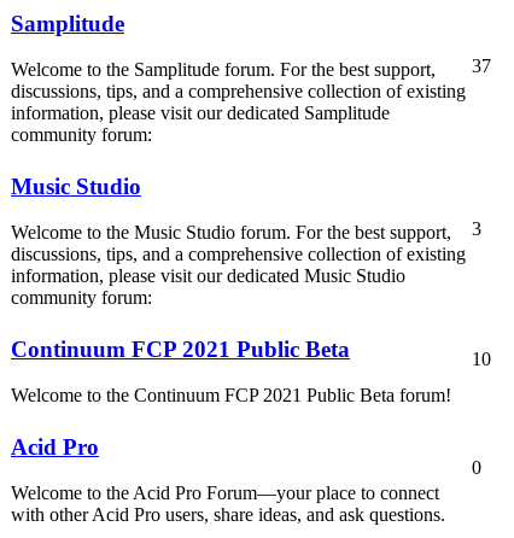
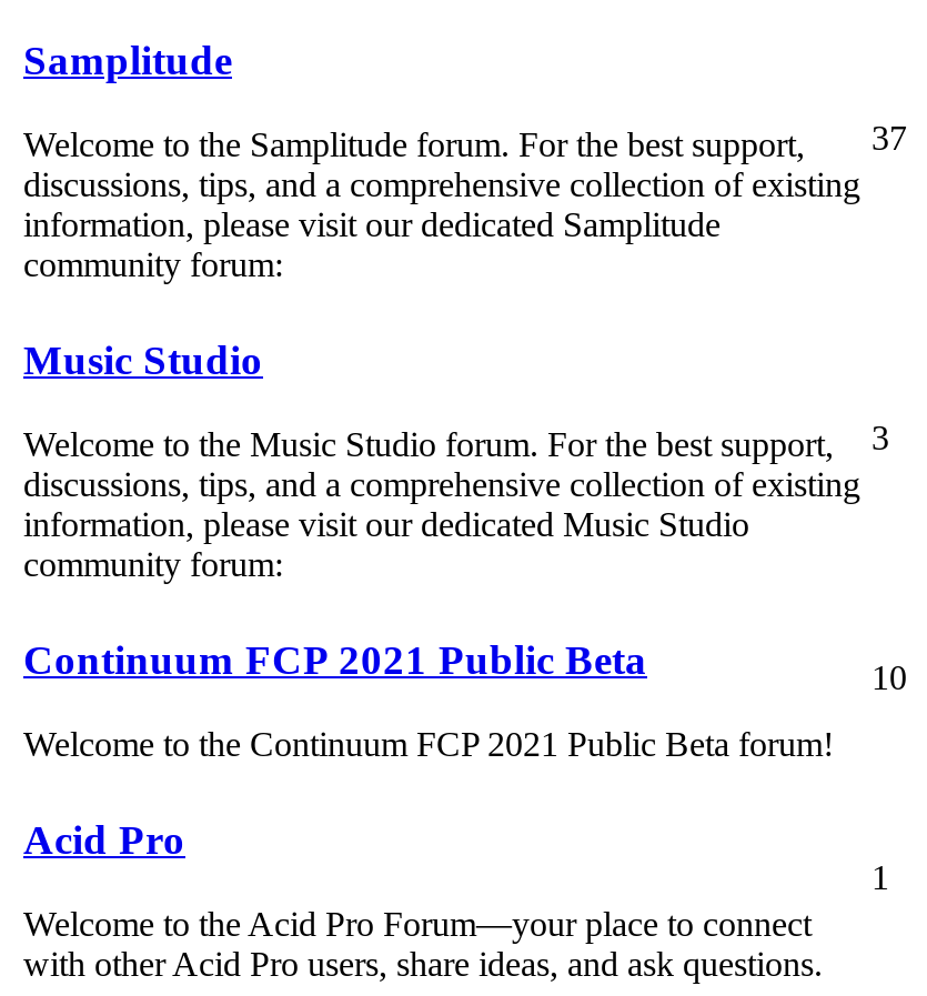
[472,457,481,478] 0 -> [871,858,889,896] 1

